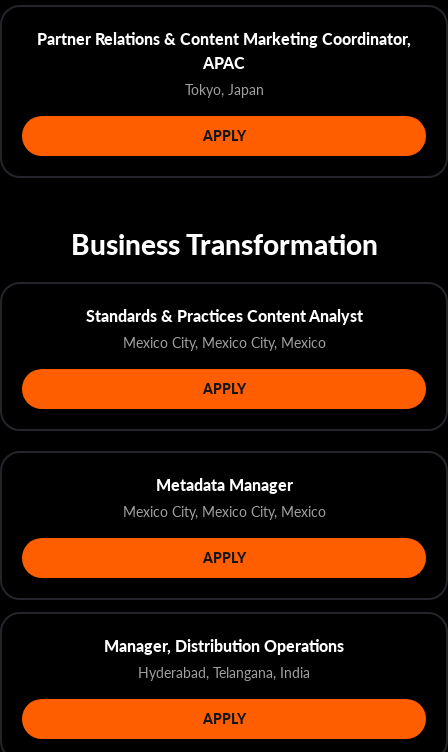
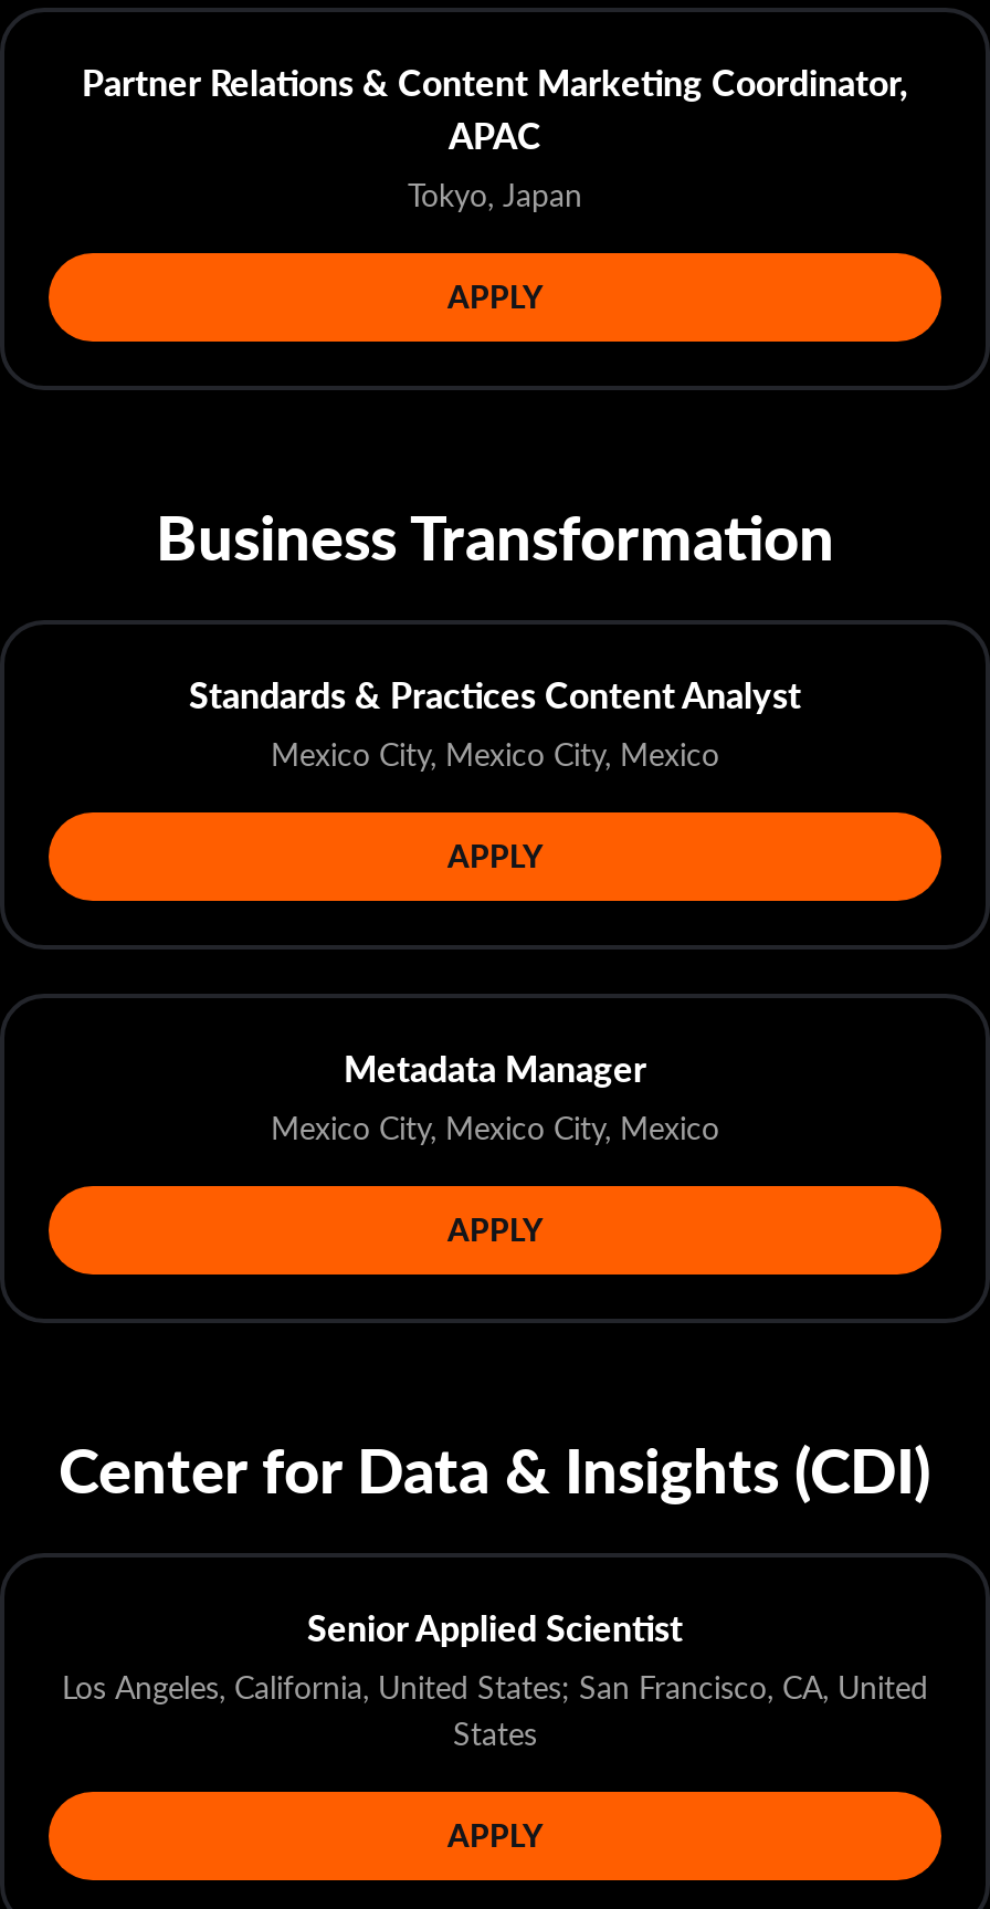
[104,636,344,681] Manager, Distribution Operations | Hyderabad, Telangana, India -> [59,1431,931,1752] Center for Data & Insights (CDI) | Senior Applied Scientist | Los Angeles, California, United States; San Francisco, CA, United | States

